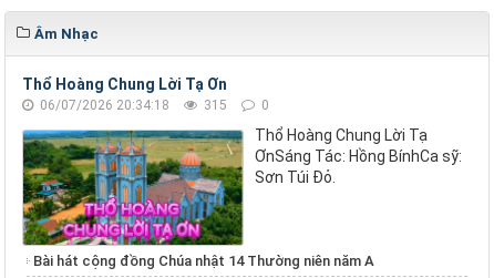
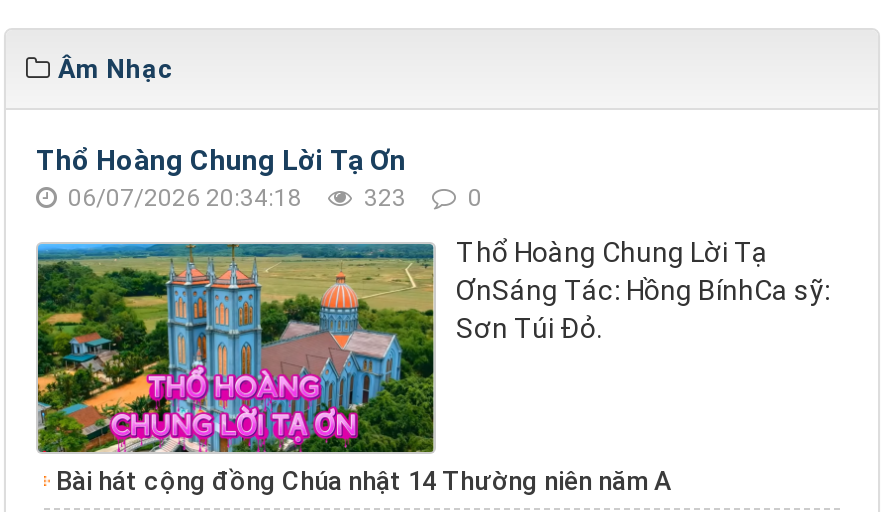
[37,97,269,112] 06/07/2026 20:34:18 315 0 -> [62,185,482,213] 06/07/2026 20:34:18 323 0

